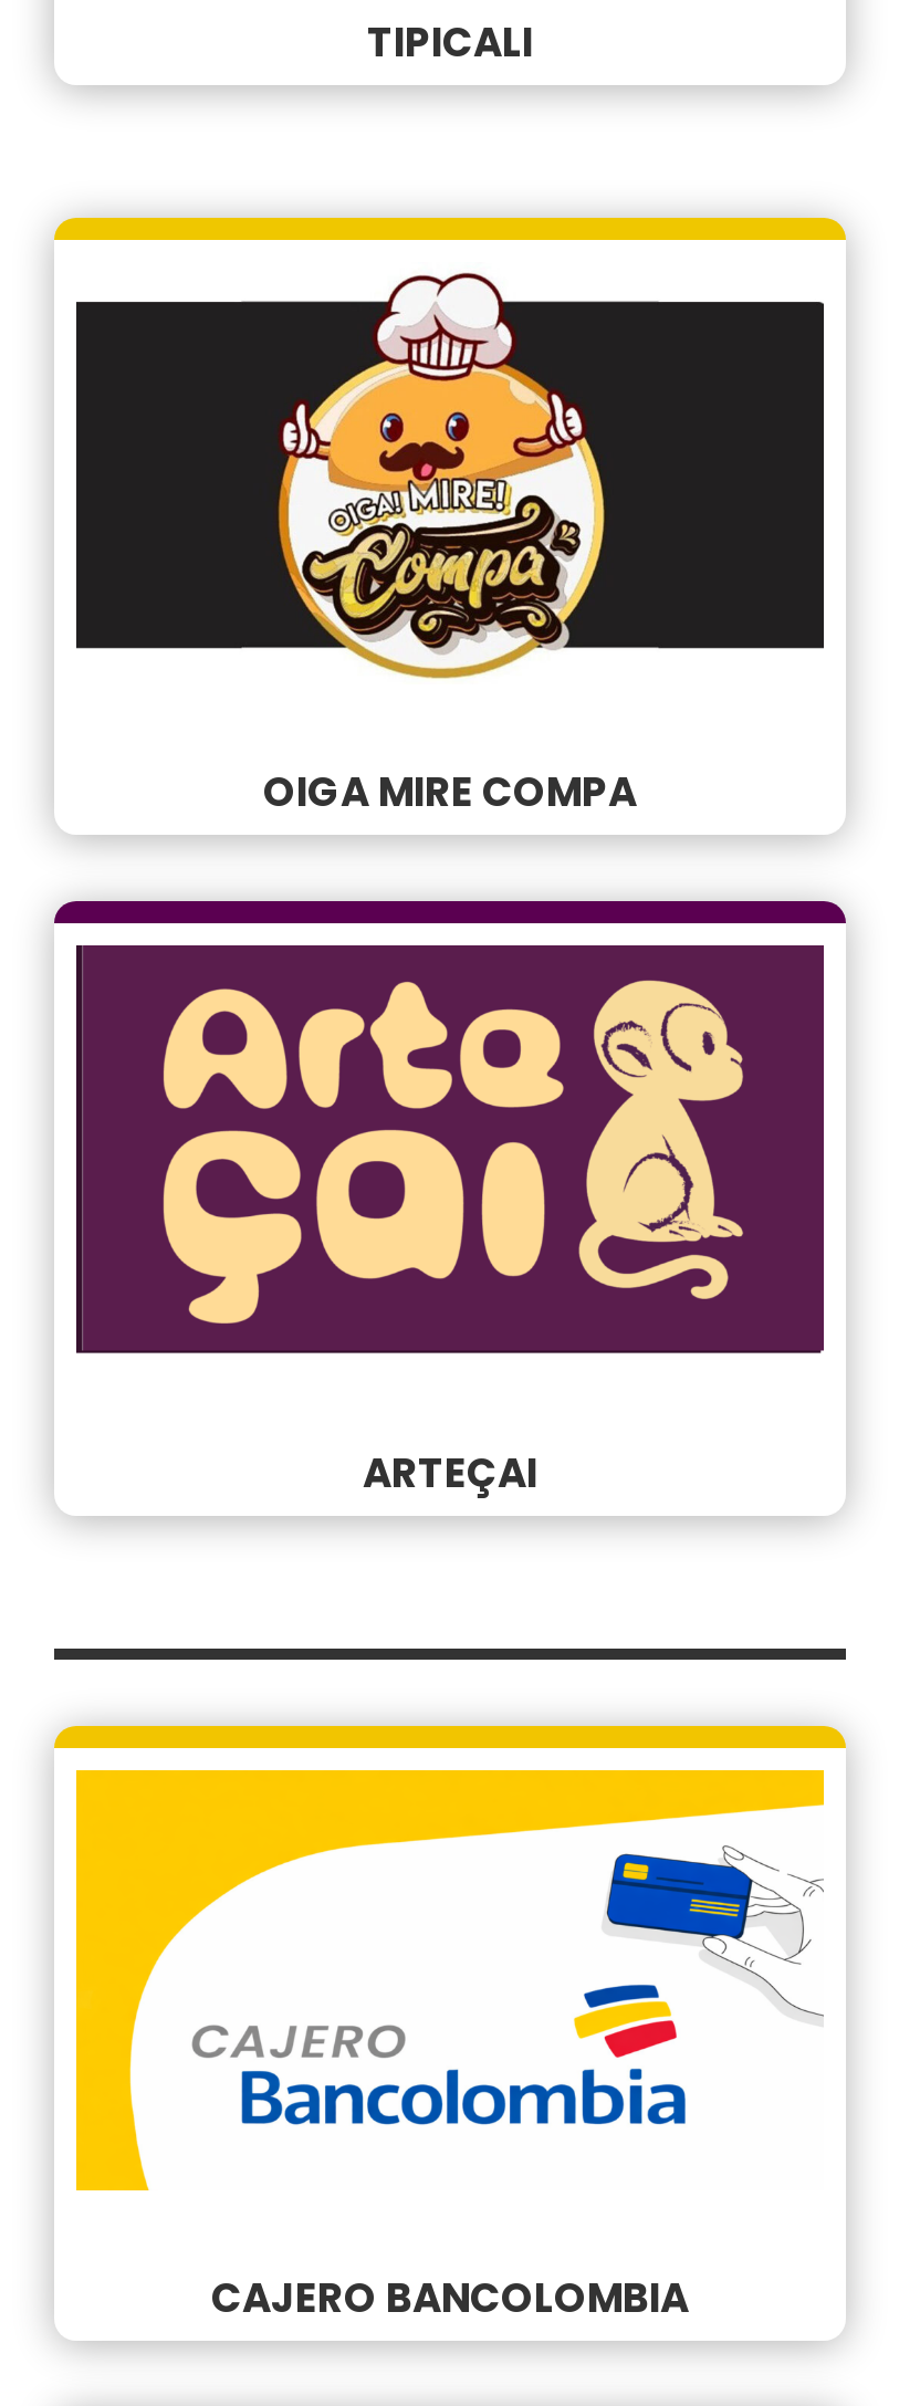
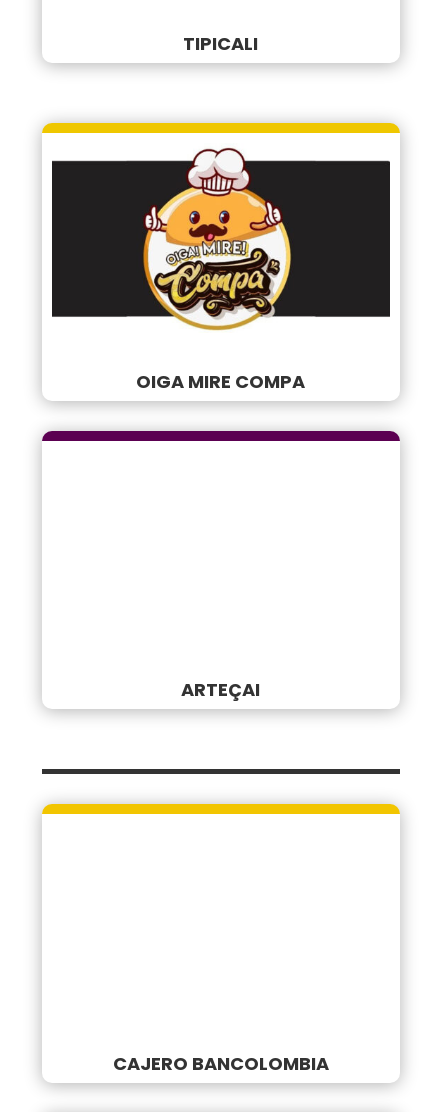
[74,943,826,1357] [image] -> none
[74,1768,826,2195] [image] -> none

